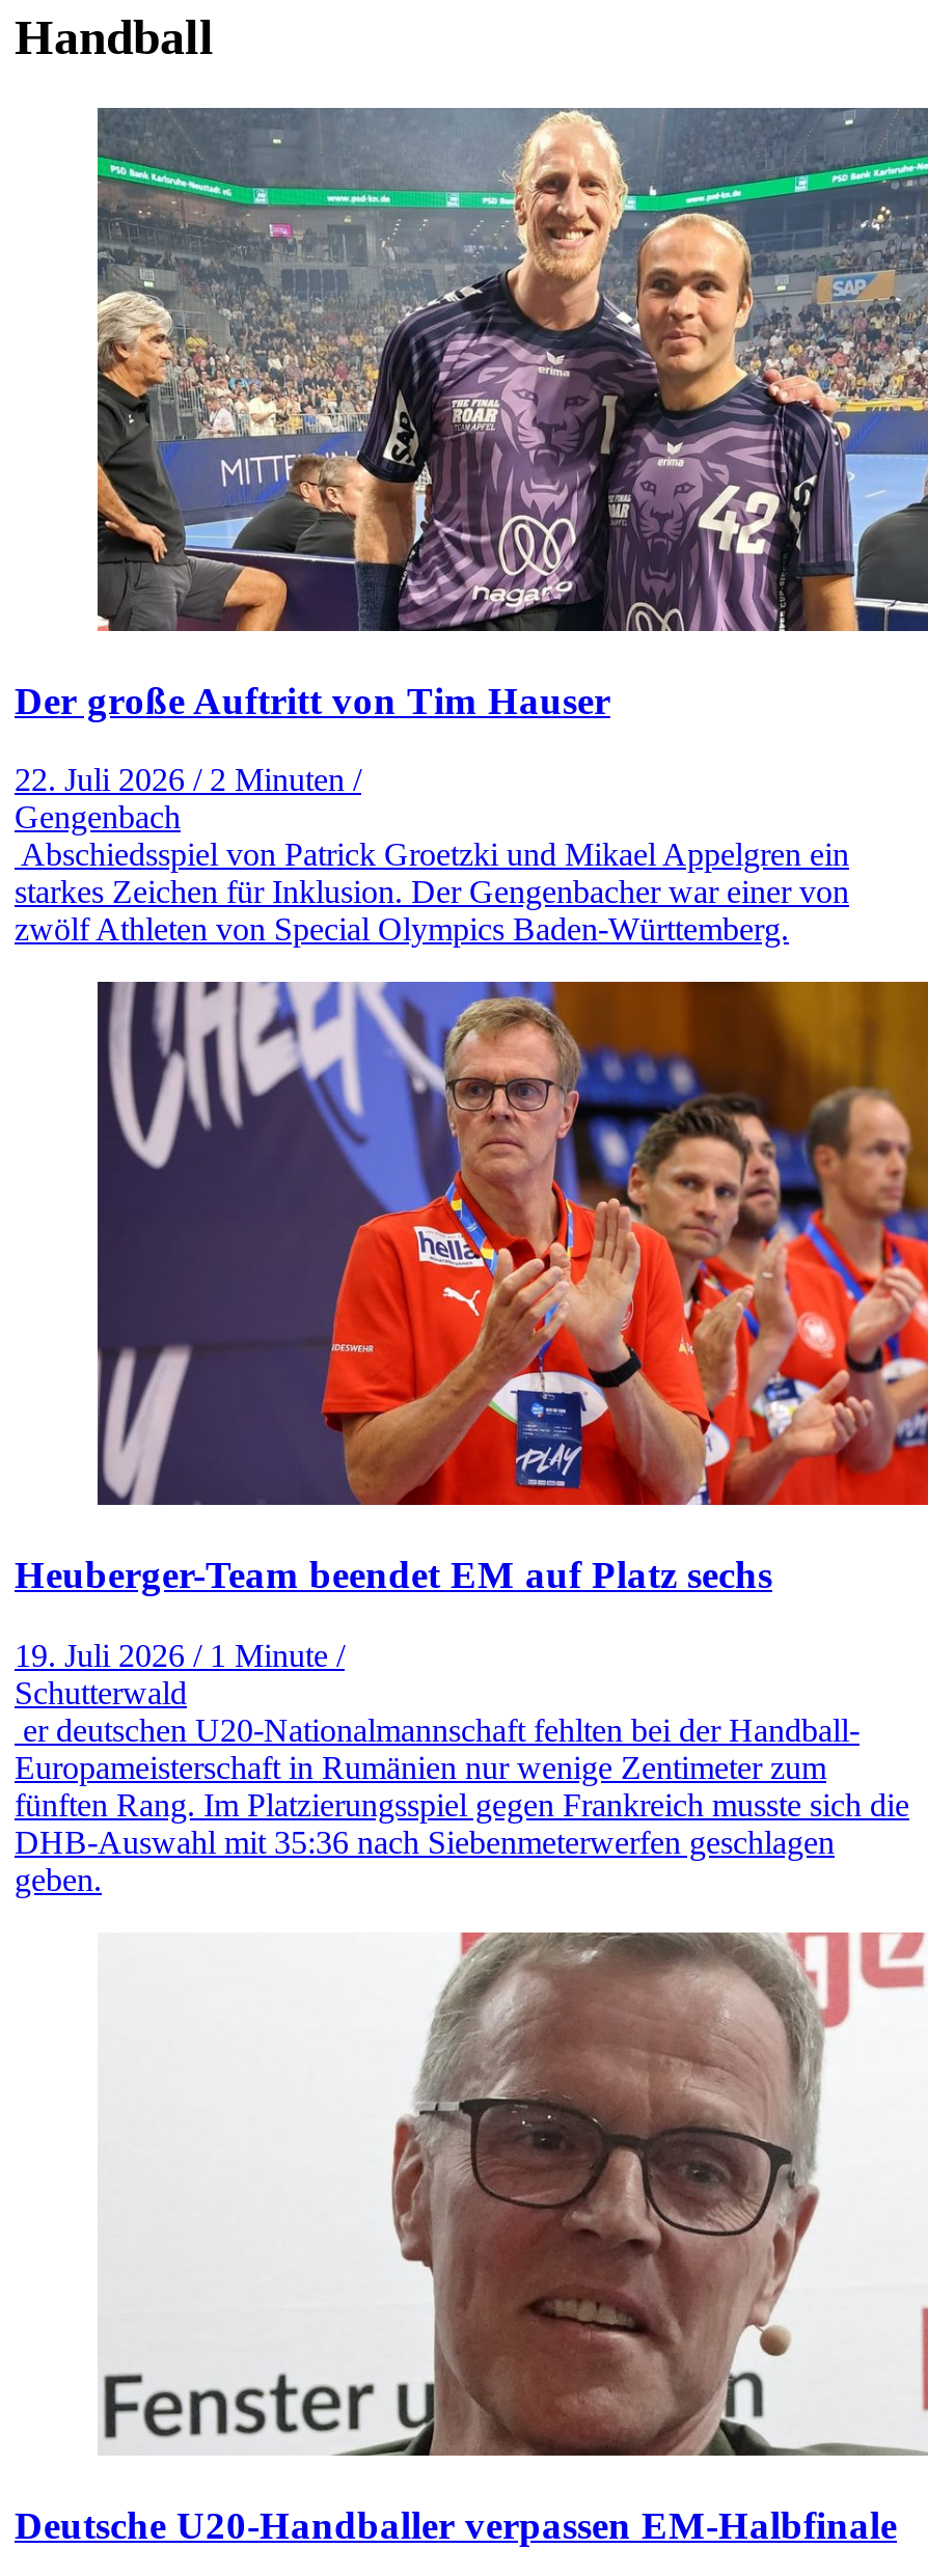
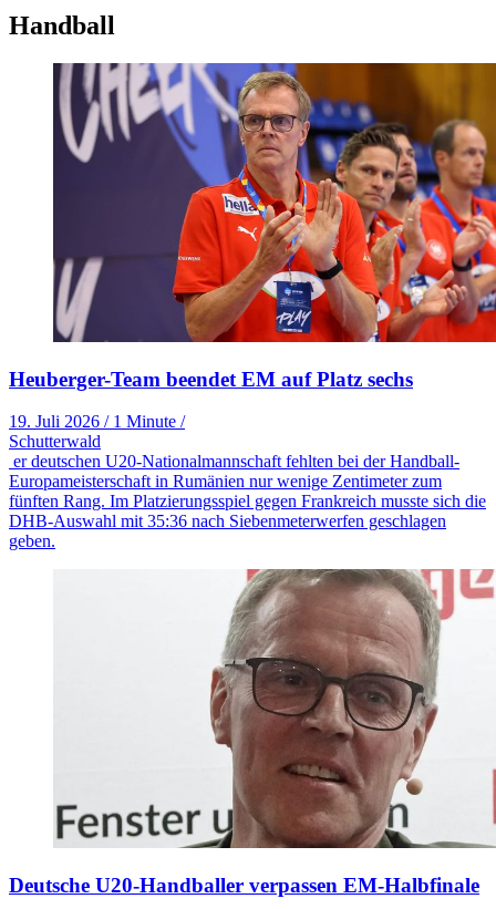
[15,106,922,948] [image] | Der große Auftritt von Tim Hauser | 22. Juli 2026 / 2 Minuten / | Gengenbach | Abschiedsspiel von Patrick Groetzki und Mikael Appelgren ein | starkes Zeichen für Inklusion. Der Gengenbacher war einer von | zwölf Athleten von Special Olympics Baden-Württemberg. -> none

